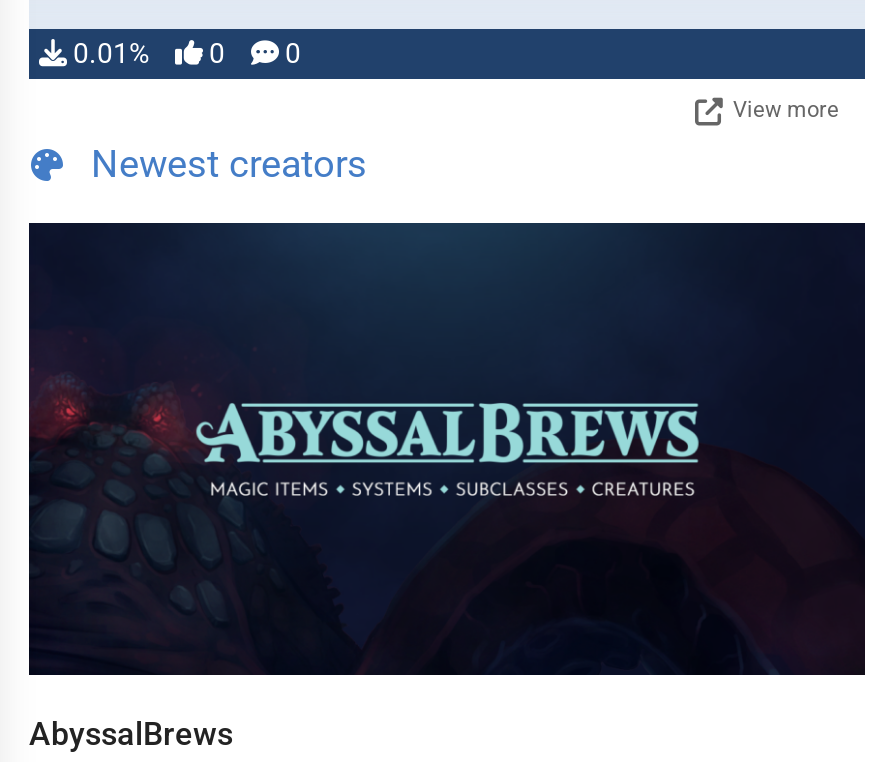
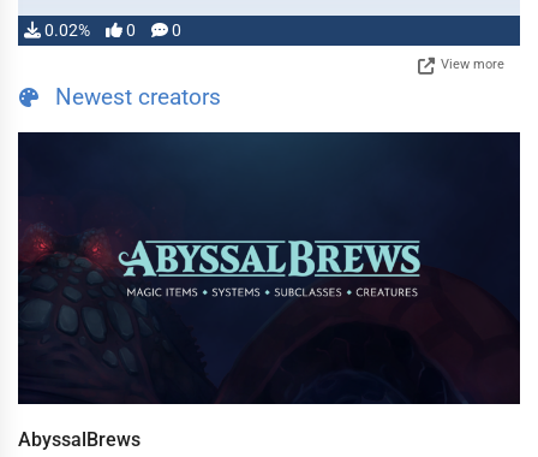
[67,37,301,69] 0.01% 0 0 -> [41,20,181,40] 0.02% 0 0

